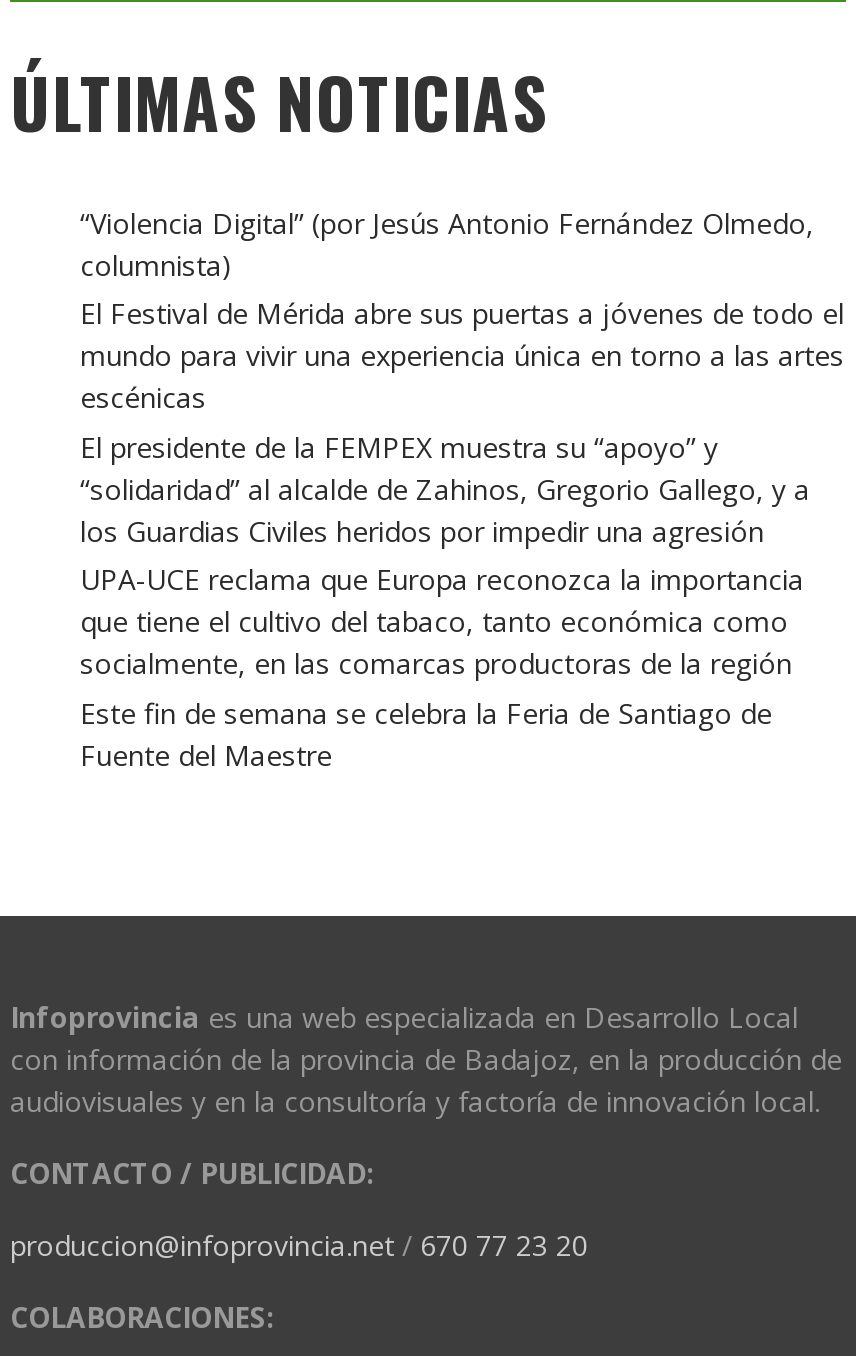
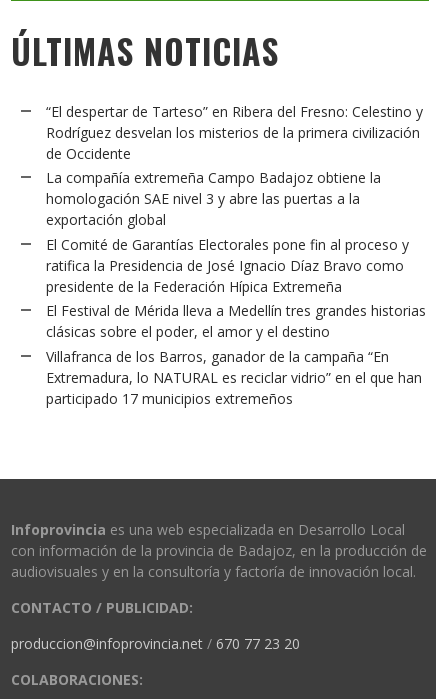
[80,204,844,774] “Violencia Digital” (por Jesús Antonio Fernández Olmedo, | columnista) | El Festival de Mérida abre sus puertas a jóvenes de todo el | mundo para vivir una experiencia única en torno a las artes | escénicas | El presidente de la FEMPEX muestra su “apoyo” y | “solidaridad” al alcalde de Zahinos, Gregorio Gallego, y a | los Guardias Civiles heridos por impedir una agresión | UPA-UCE reclama que Europa reconozca la importancia | que tiene el cultivo del tabaco, tanto económica como | socialmente, en las comarcas productoras de la región | Este fin de semana se celebra la Feria de Santiago de | Fuente del Maestre -> [46,102,426,408] “El despertar de Tarteso” en Ribera del Fresno: Celestino y | Rodríguez desvelan los misterios de la primera civilización | de Occidente | La compañía extremeña Campo Badajoz obtiene la | homologación SAE nivel 3 y abre las puertas a la | exportación global | El Comité de Garantías Electorales pone fin al proceso y | ratifica la Presidencia de José Ignacio Díaz Bravo como | presidente de la Federación Hípica Extremeña | El Festival de Mérida lleva a Medellín tres grandes historias | clásicas sobre el poder, el amor y el destino | Villafranca de los Barros, ganador de la campaña “En | Extremadura, lo NATURAL es reciclar vidrio” en el que han | participado 17 municipios extremeños

